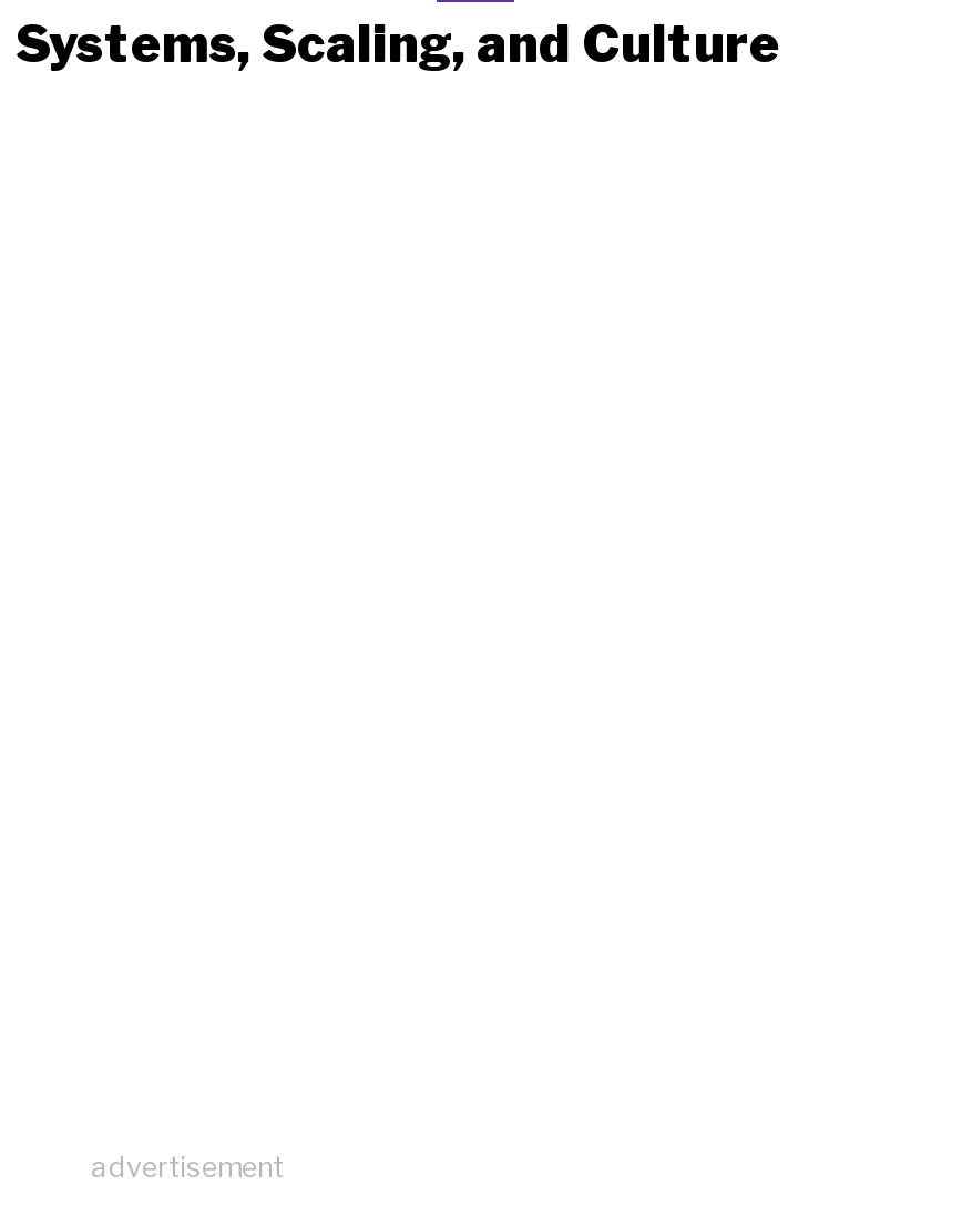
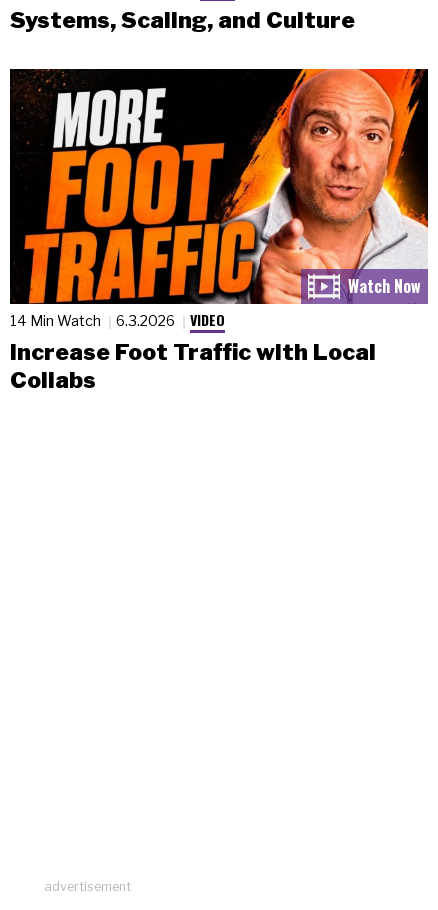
none -> [9,68,429,394] [image] | 14 Min Watch | 6.3.2026 | VIDEO | Increase Foot Traffic with Local | Collabs

